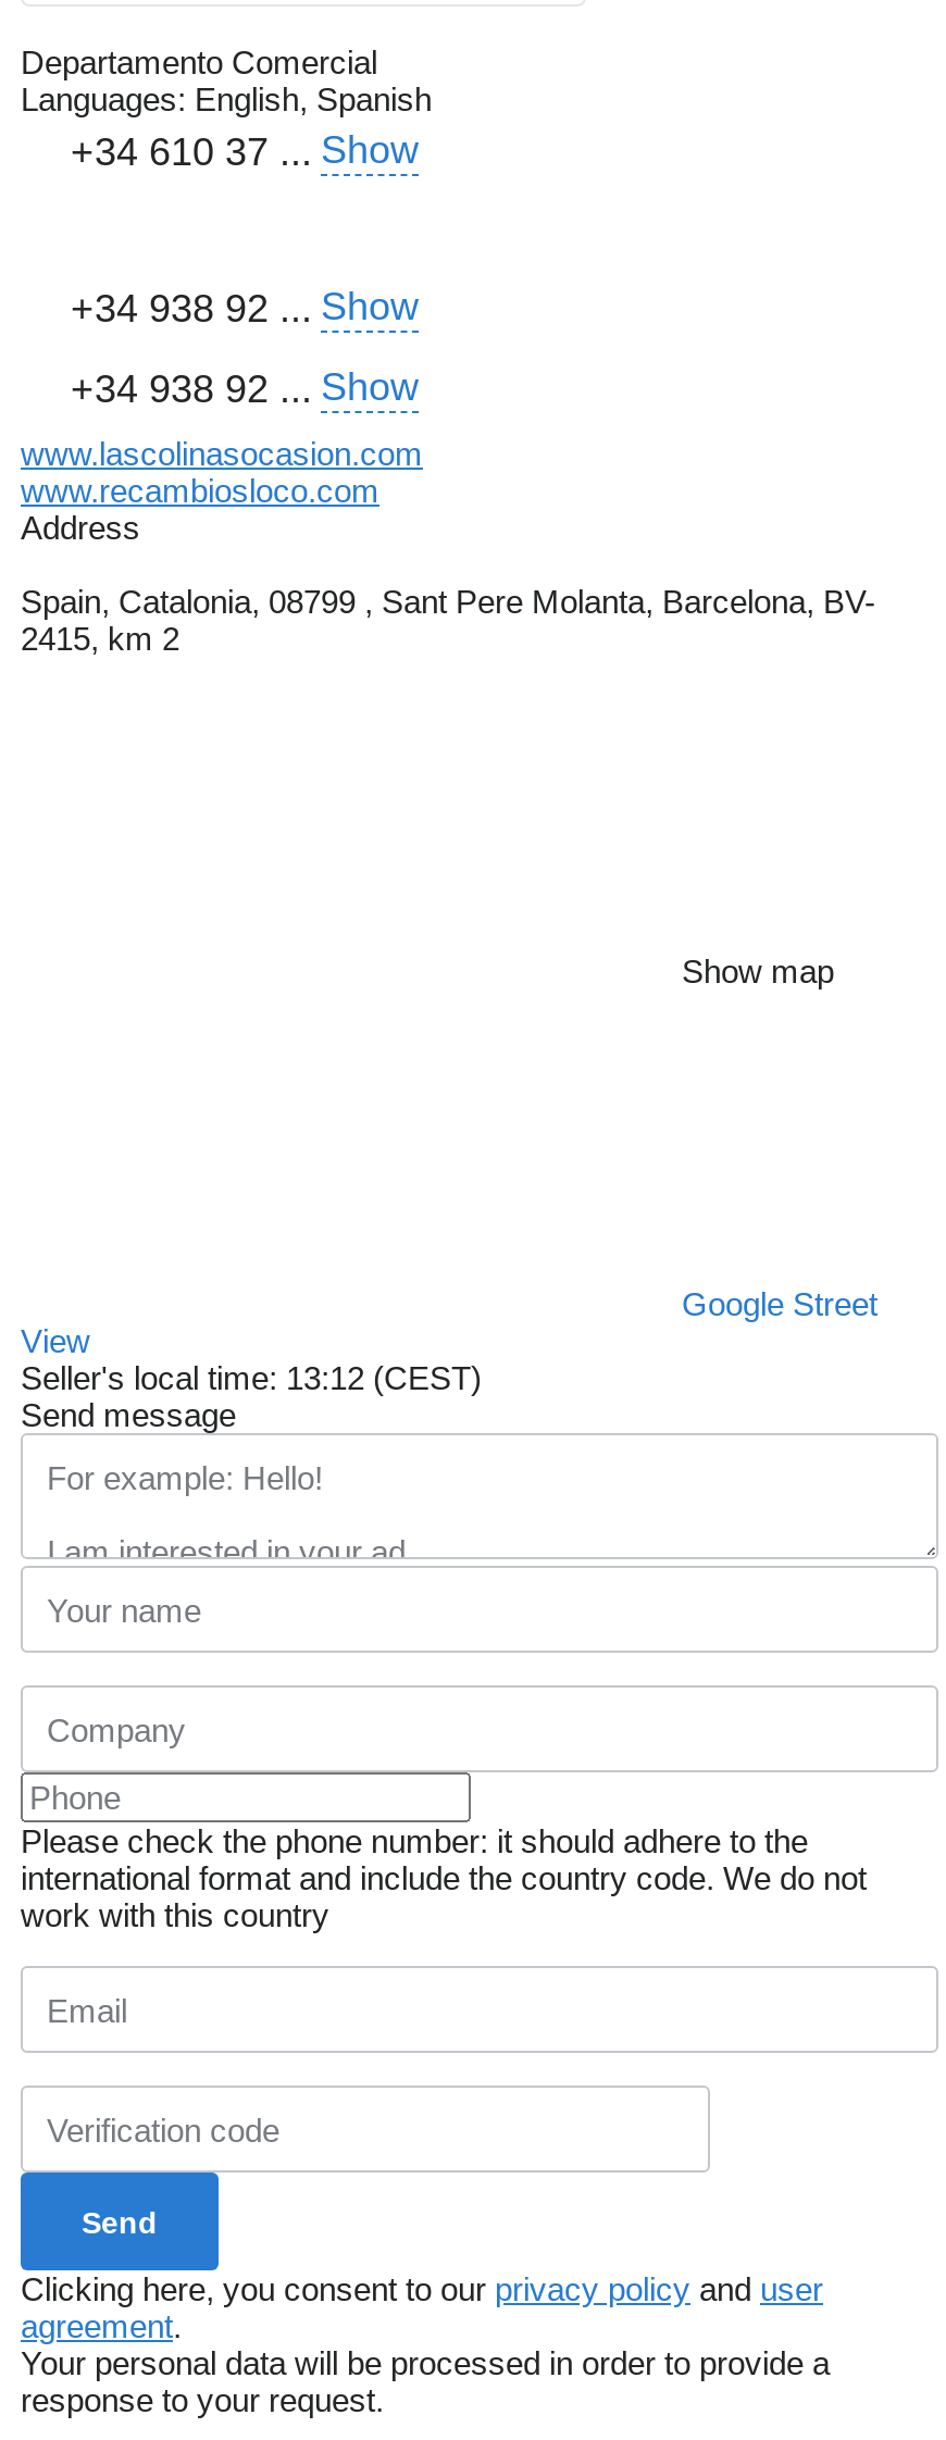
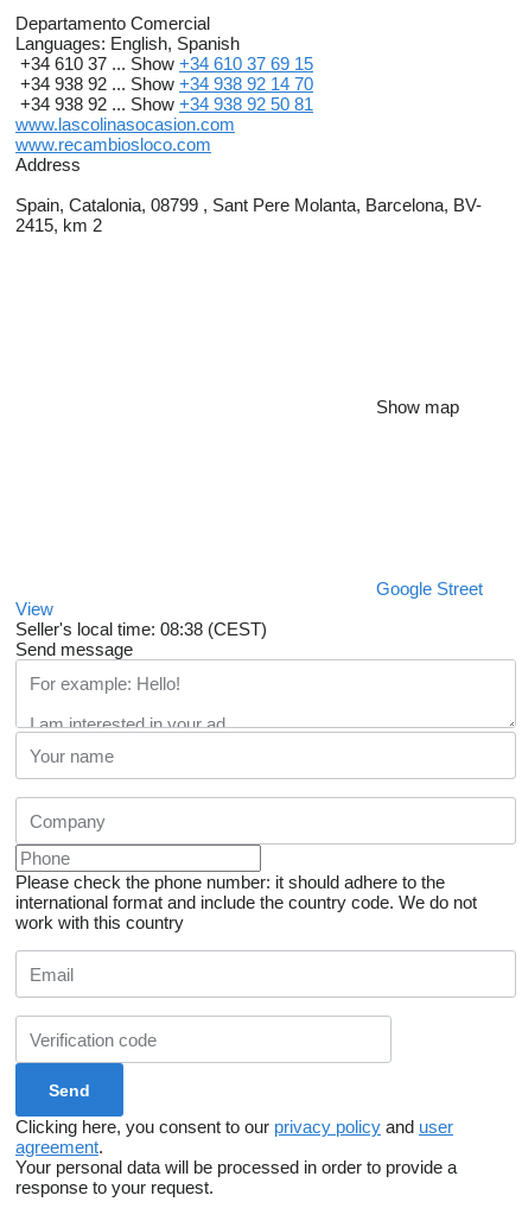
[71,129,419,411] +34 610 37 ... Show | +34 938 92 ... Show | +34 938 92 ... Show -> [20,54,313,114] +34 610 37 ... Show +34 610 37 69 15 | +34 938 92 ... Show +34 938 92 14 70 | +34 938 92 ... Show +34 938 92 50 81
[21,1359,482,1396] Seller's local time: 13:12 (CEST) -> [15,619,267,639] Seller's local time: 08:38 (CEST)

